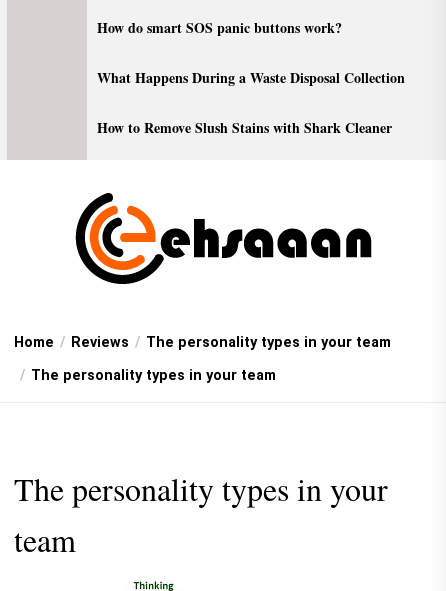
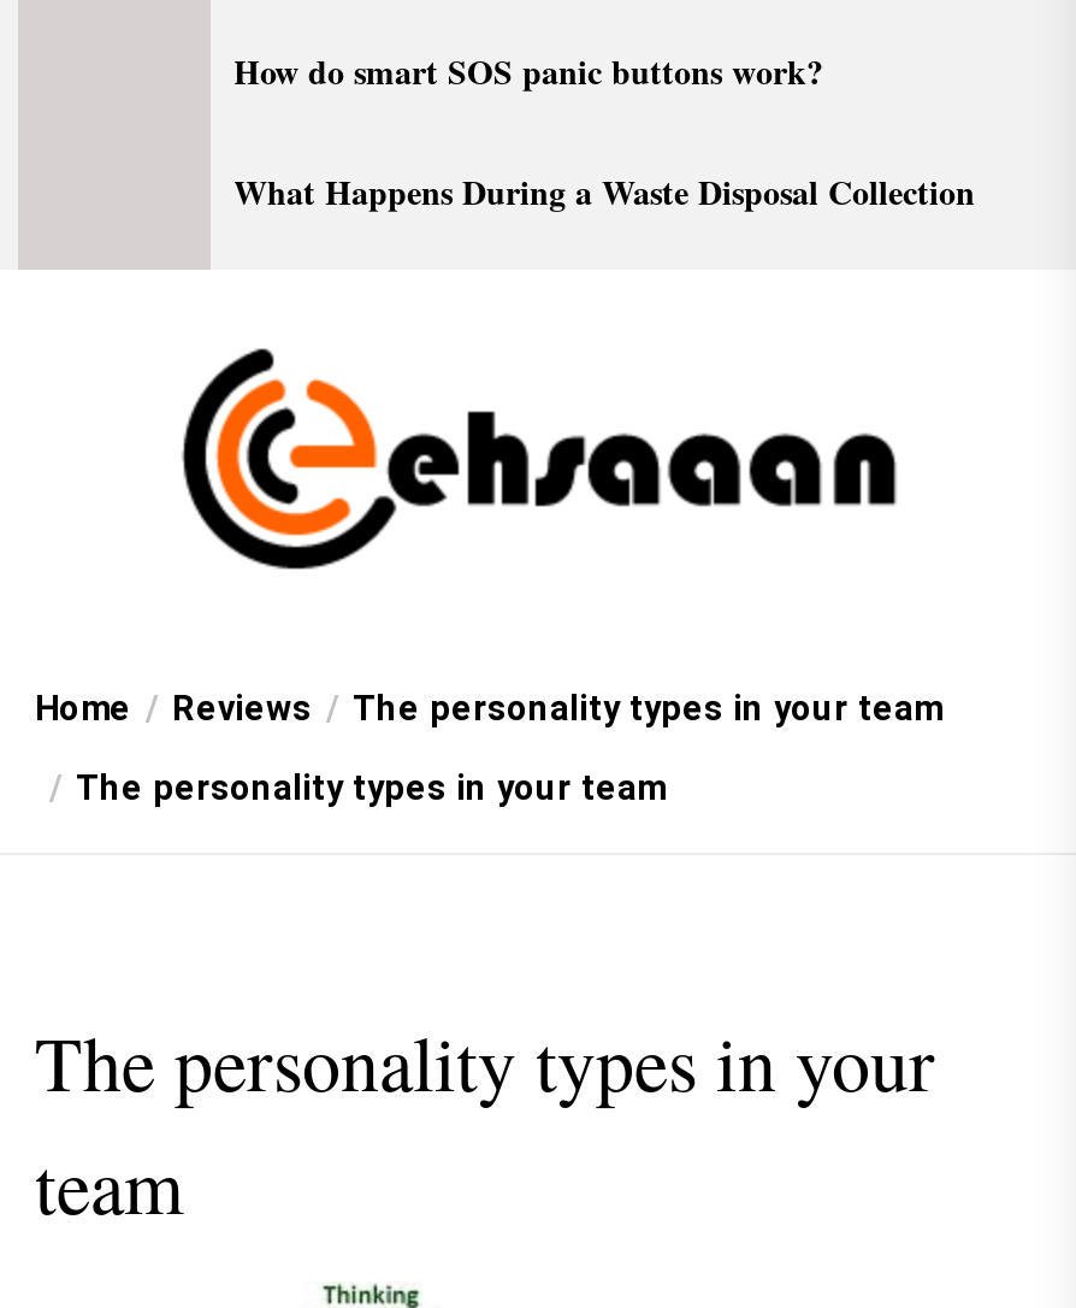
[96,117,391,138] How to Remove Slush Stains with Shark Cleaner -> none

